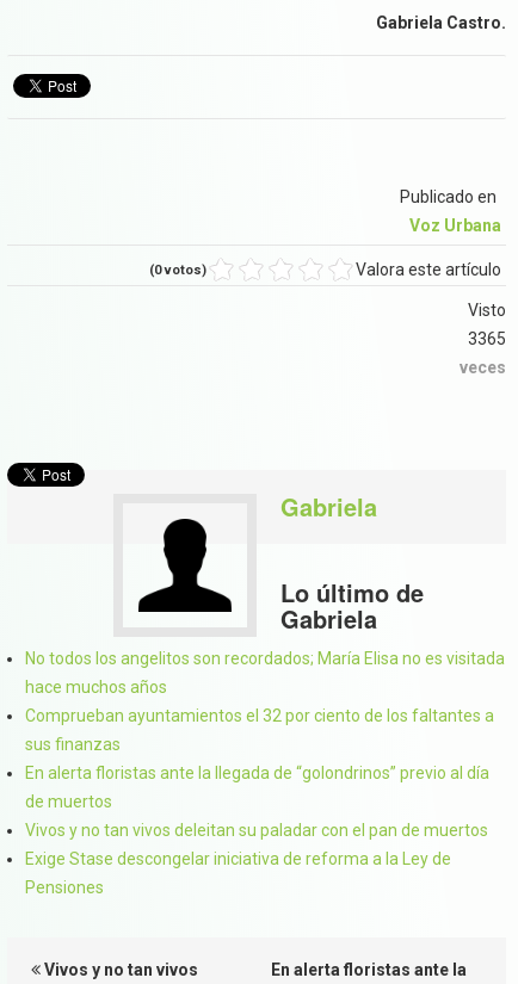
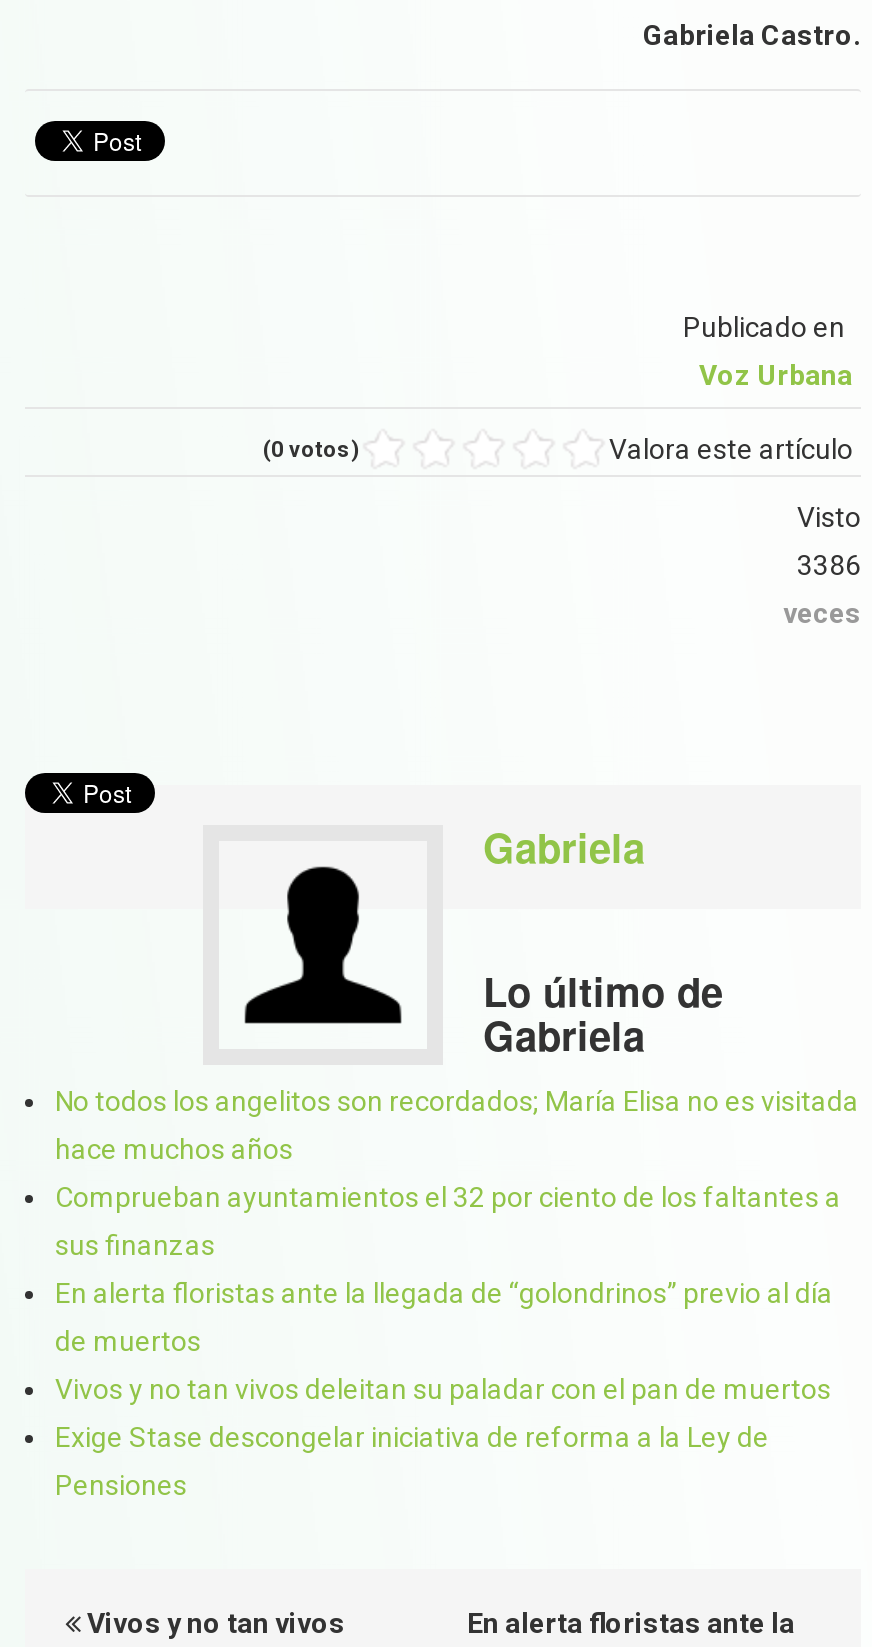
[468,329,506,348] 3365 -> [797,548,861,580] 3386

